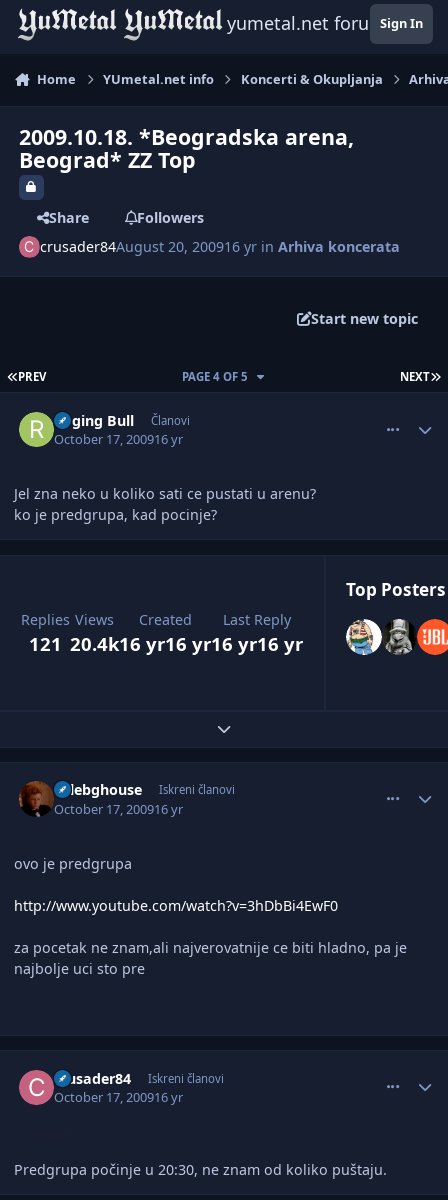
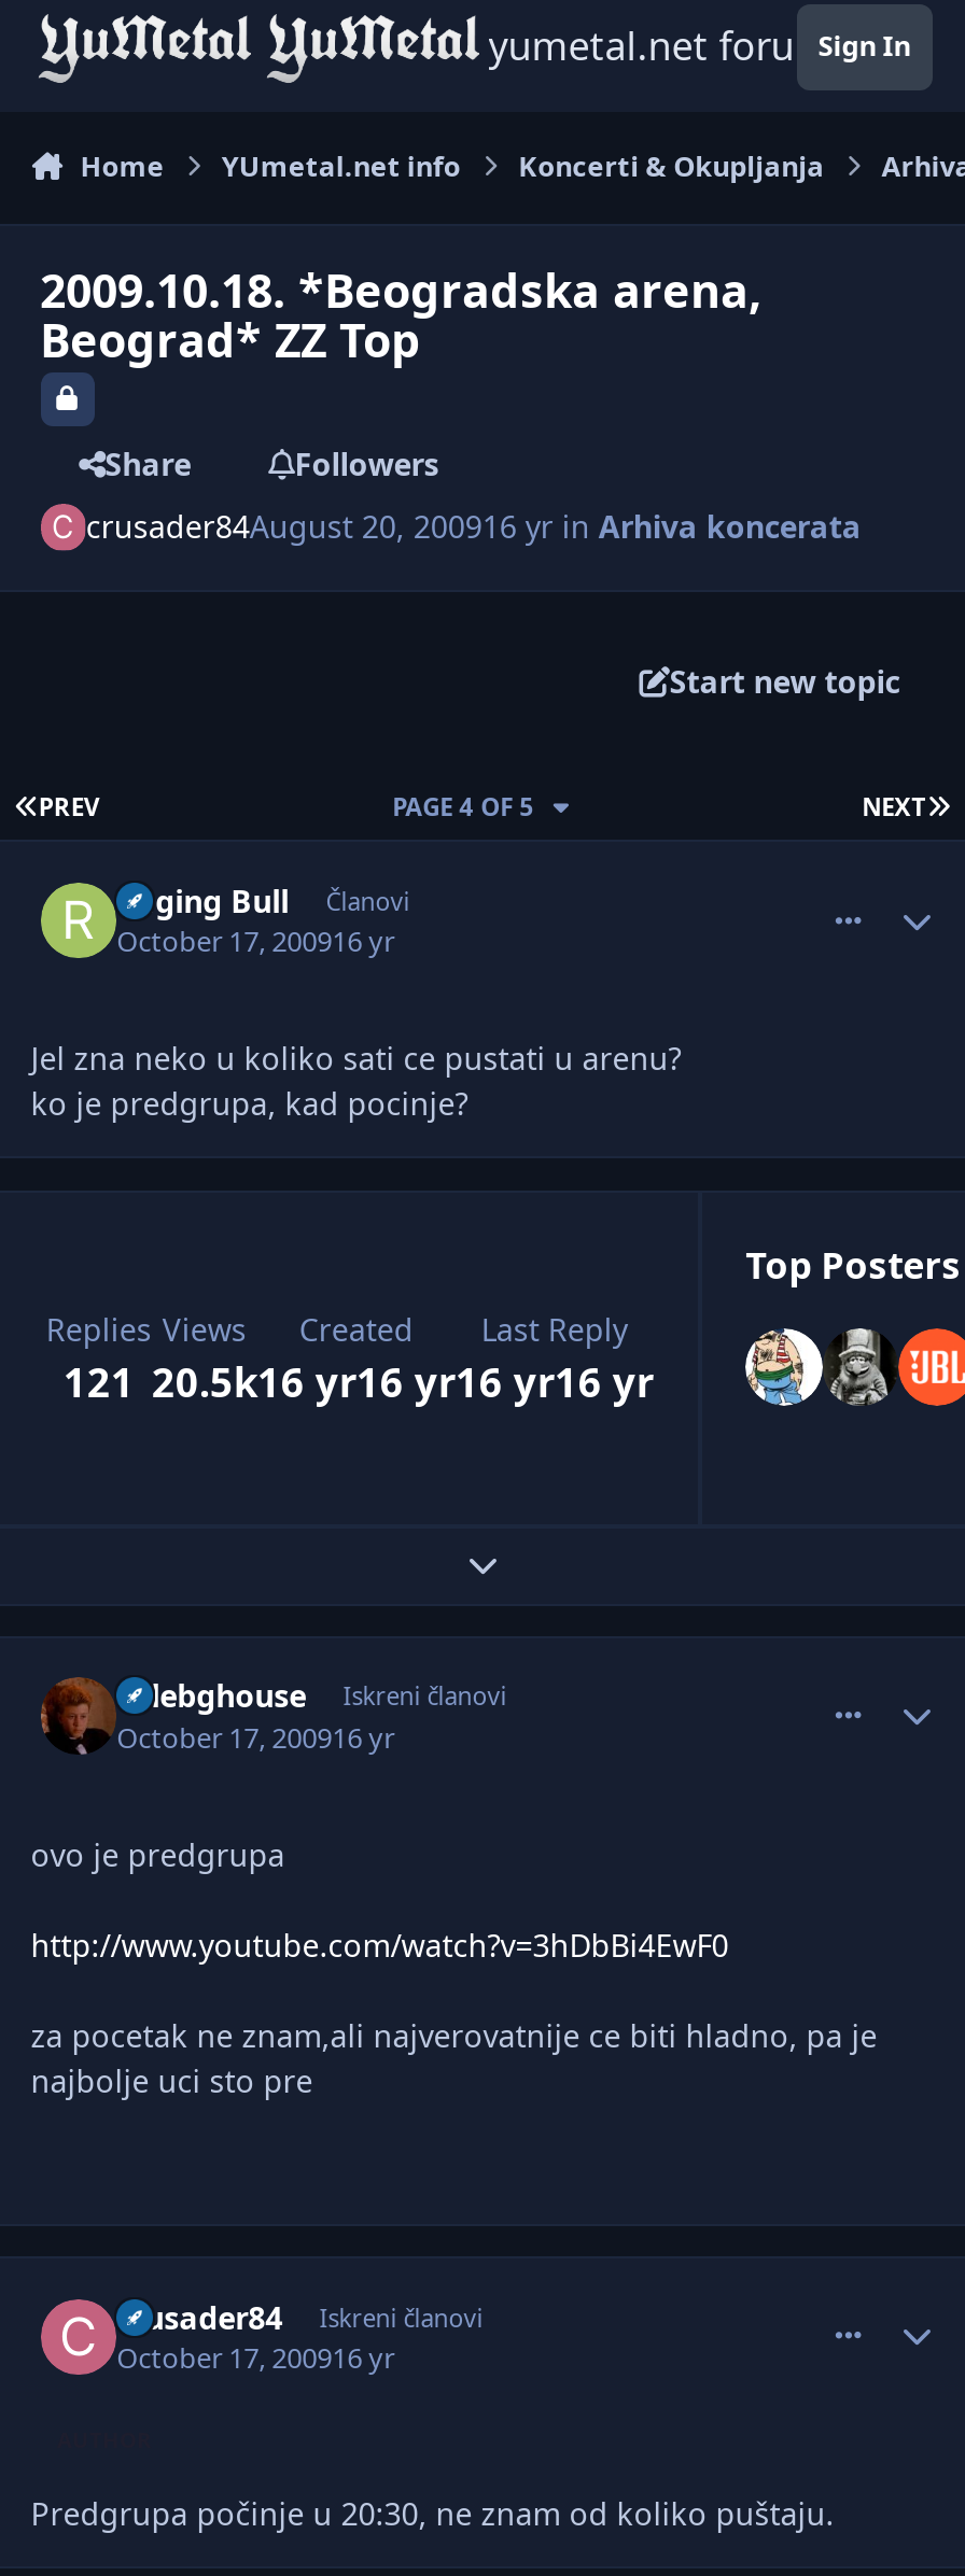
[29,631,303,656] 121 20.4k 16 yr16 yr 16 yr16 yr -> [63,1354,654,1408] 121 20.5k 16 yr16 yr 16 yr16 yr

